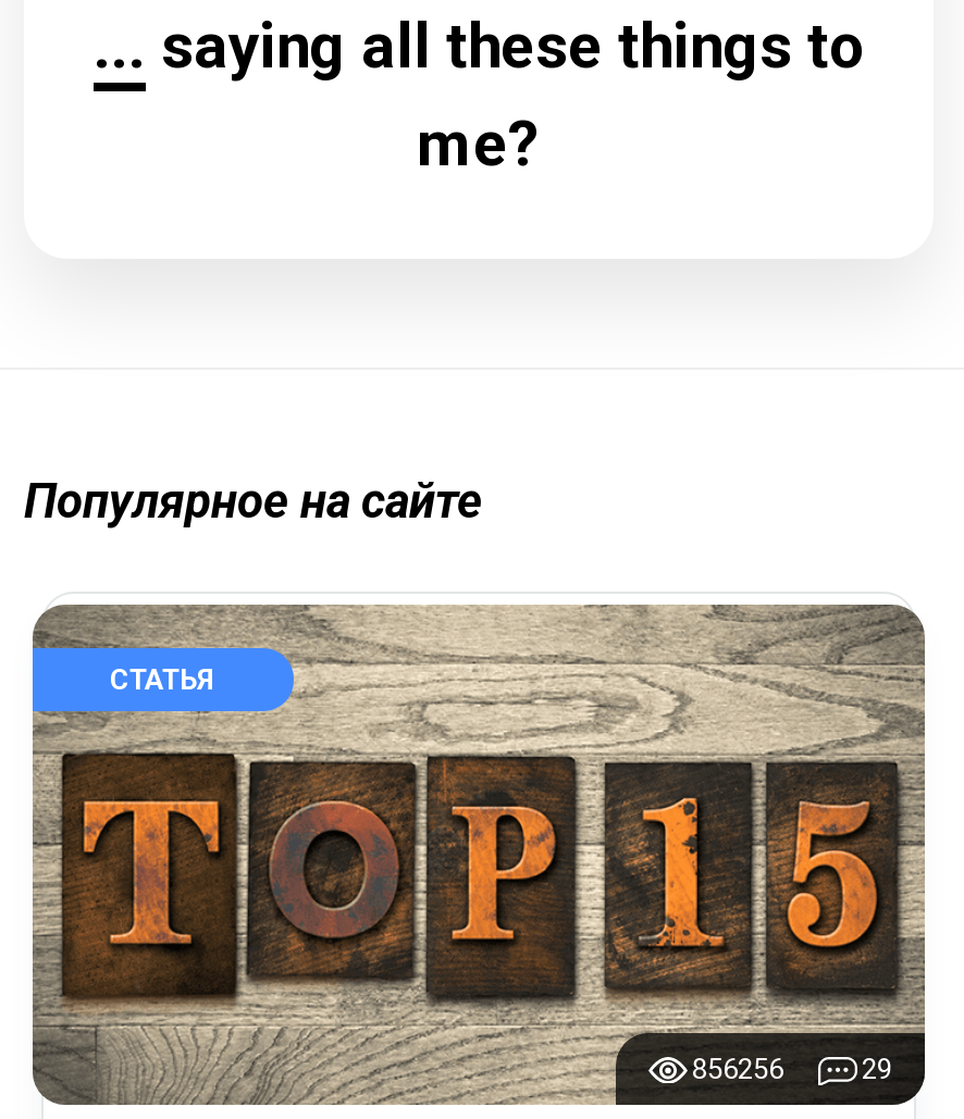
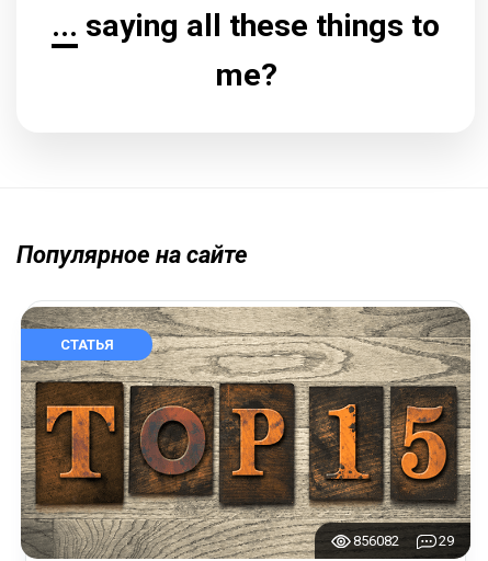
[692,1053,783,1085] 856256 -> [353,533,399,549] 856082

